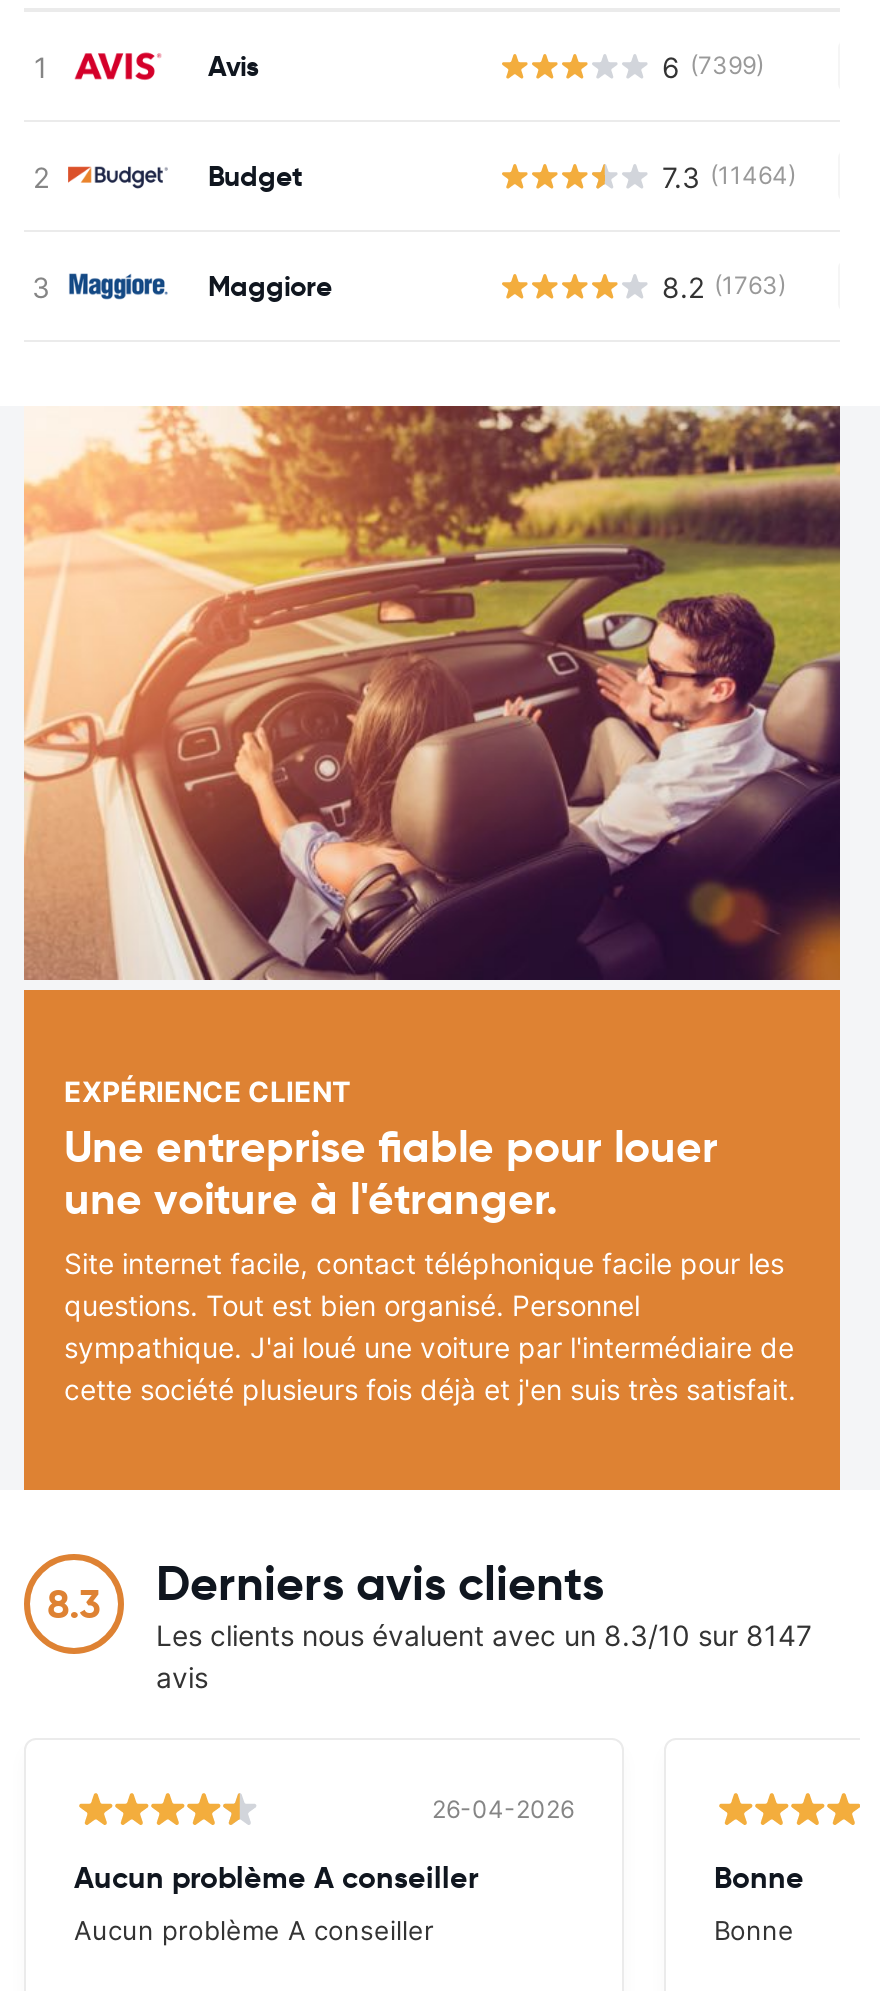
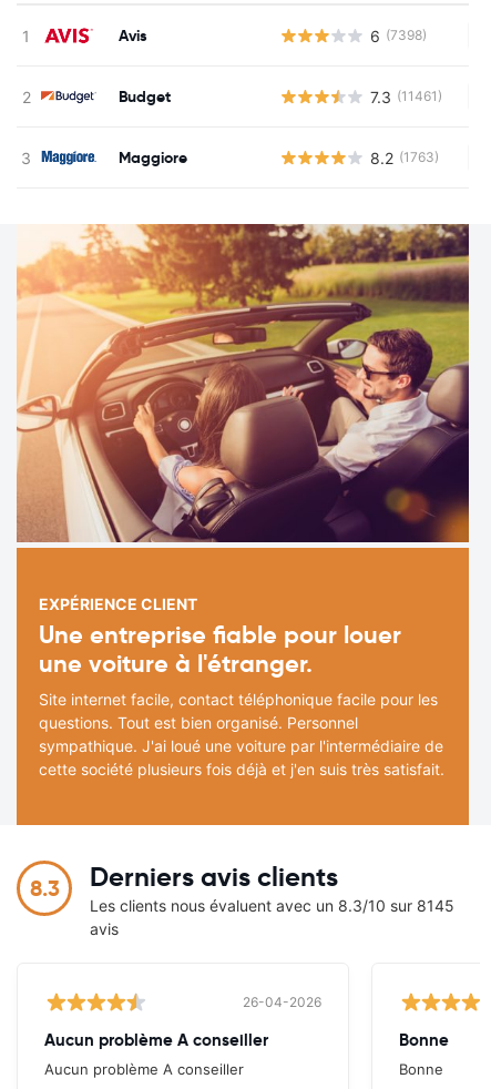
[662,49,764,83] 6 (7399) -> [370,26,427,45] 6 (7398)
[662,159,796,193] 7.3 (11464) -> [370,87,442,106] 7.3 (11461)
[156,1618,812,1652] Les clients nous évaluent avec un 8.3/10 sur 8147 -> [90,896,454,915] Les clients nous évaluent avec un 8.3/10 sur 8145

